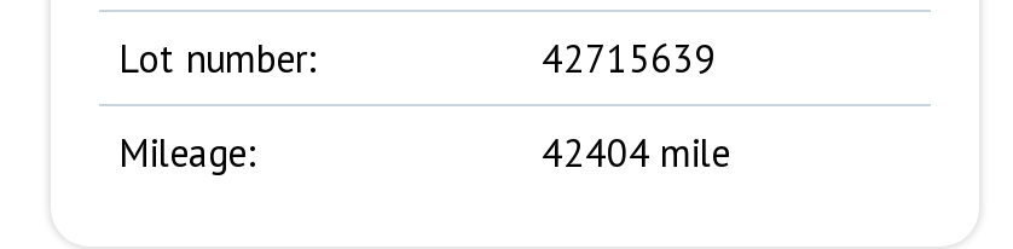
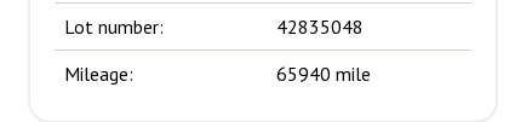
[542,34,716,82] 42715639 -> [276,14,364,39] 42835048
[542,128,730,176] 42404 mile -> [276,62,371,86] 65940 mile

